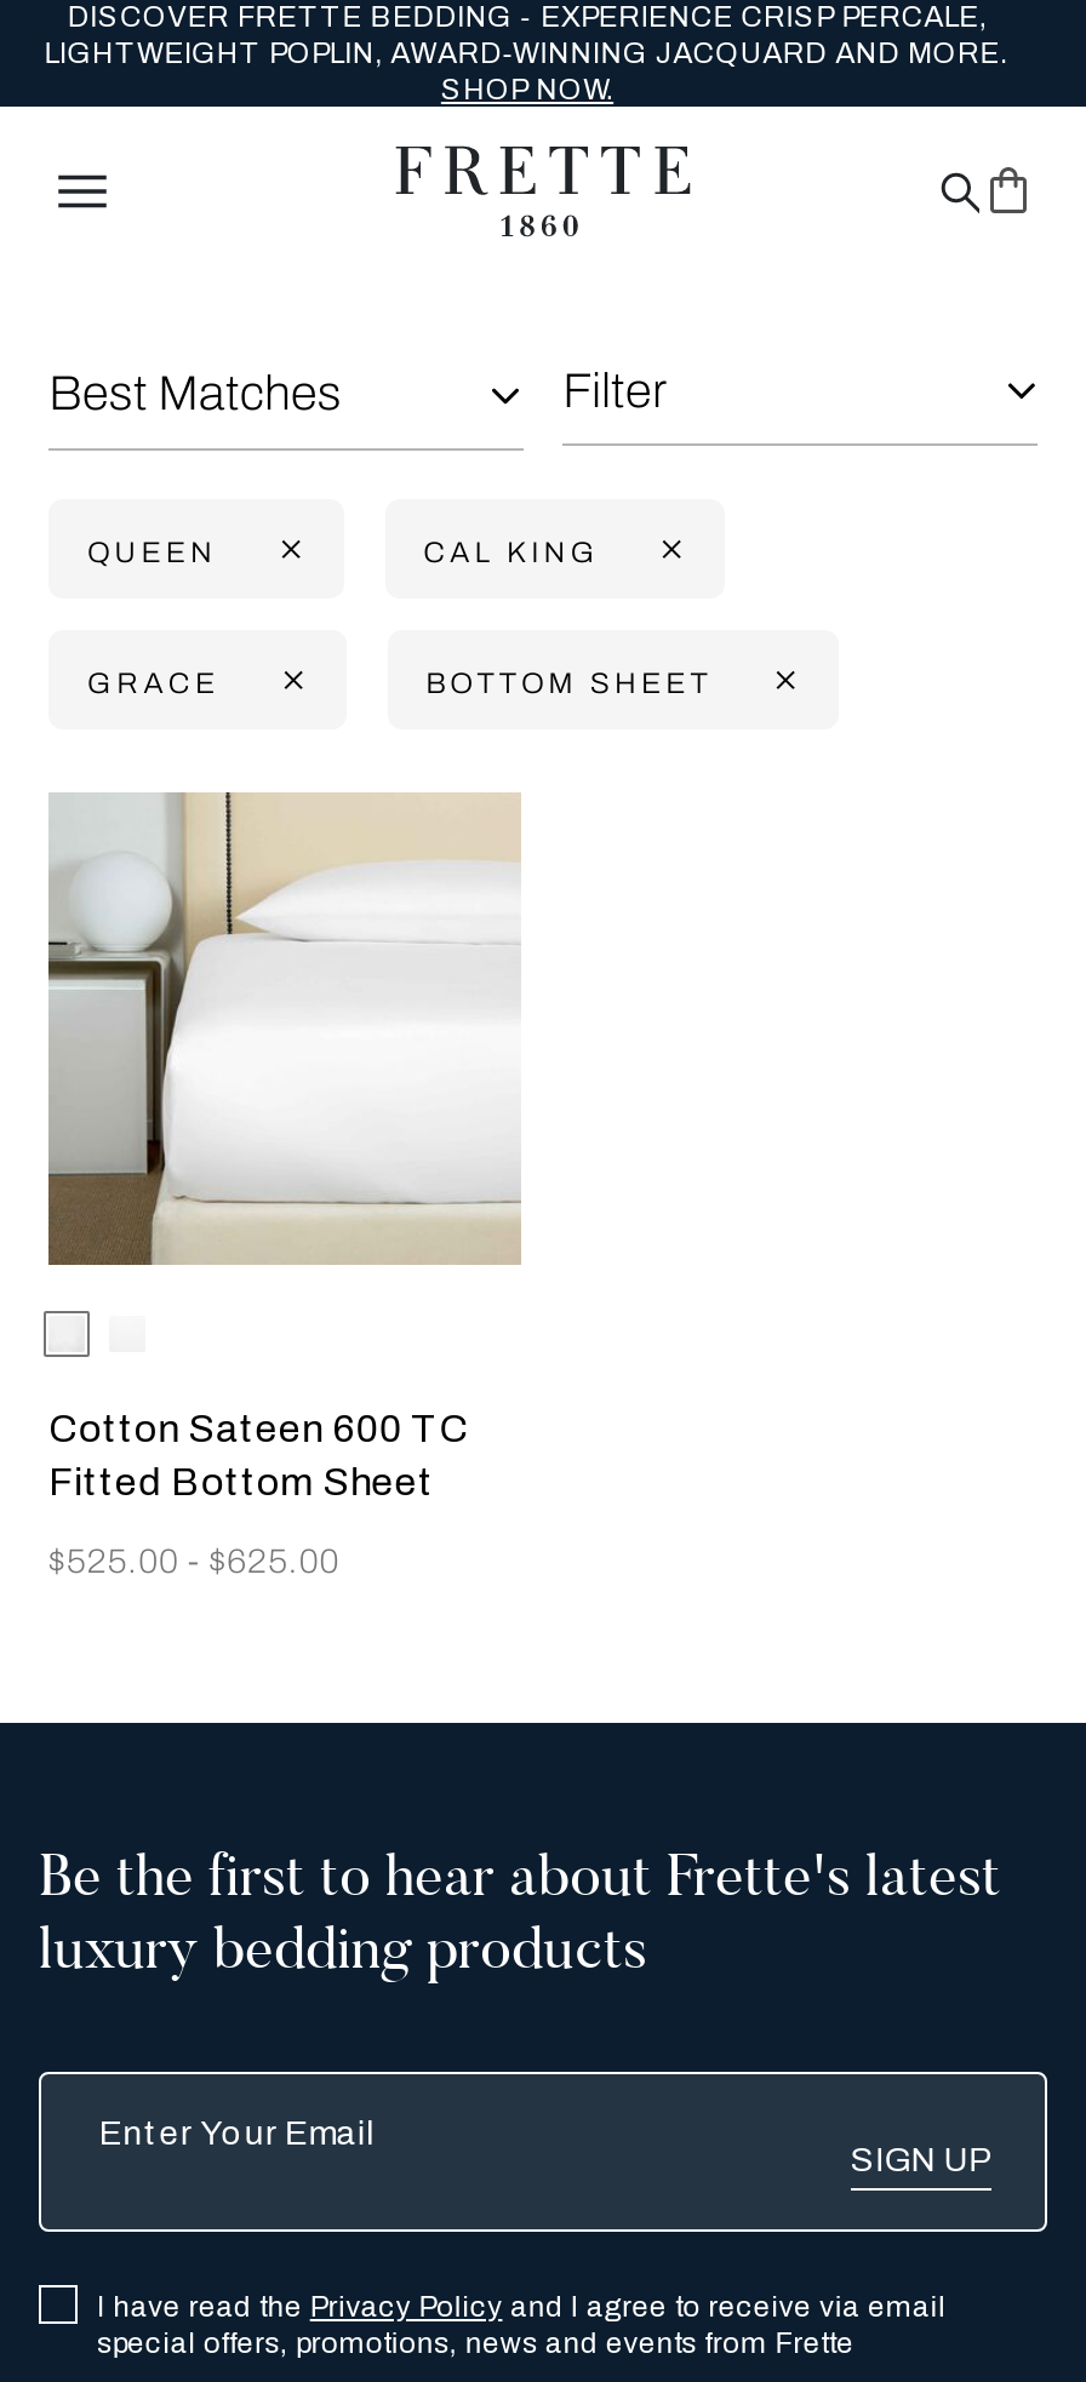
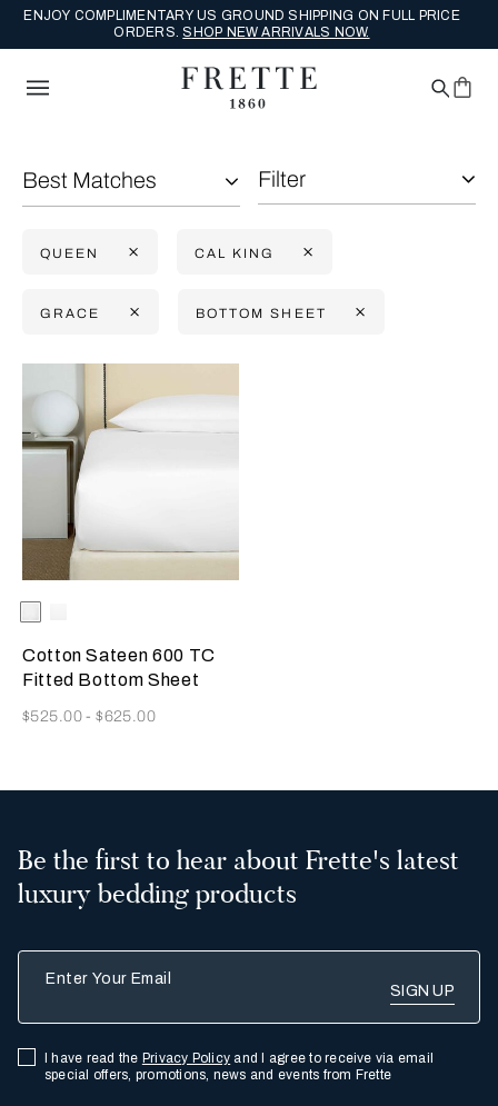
[44,0,1010,105] DISCOVER FRETTE BEDDING - EXPERIENCE CRISP PERCALE, | LIGHTWEIGHT POPLIN, AWARD-WINNING JACQUARD AND MORE. | SHOP NOW. -> [24,8,460,40] ENJOY COMPLIMENTARY US GROUND SHIPPING ON FULL PRICE | ORDERS. SHOP NEW ARRIVALS NOW.

